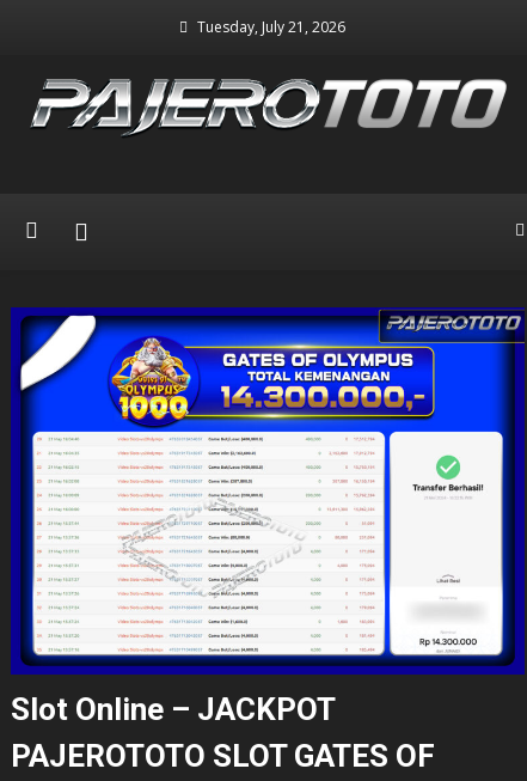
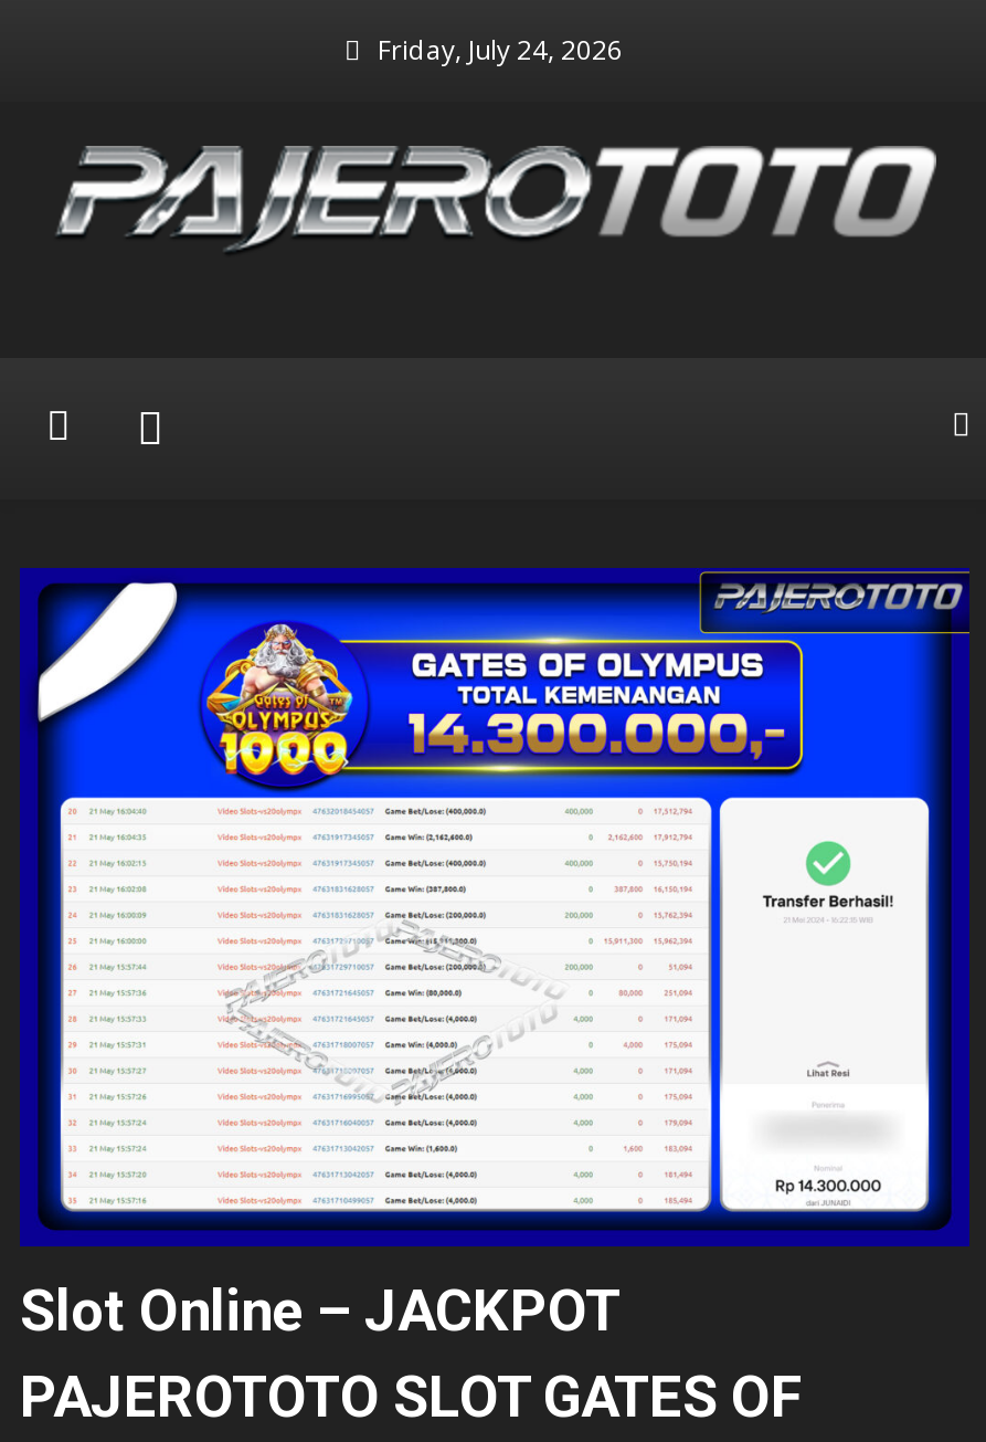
[197,17,345,37] Tuesday, July 21, 2026 -> [378,31,623,69] Friday, July 24, 2026

